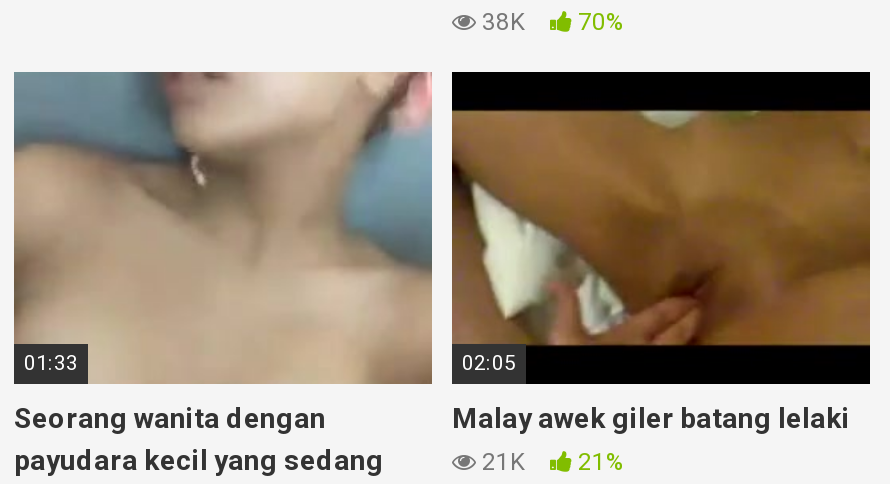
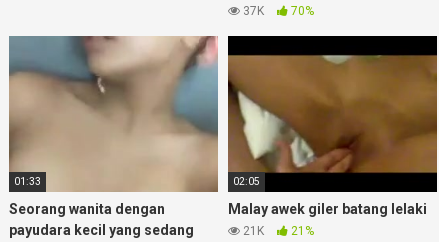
[476,8,624,36] 38K 70% -> [240,4,314,18] 37K 70%

